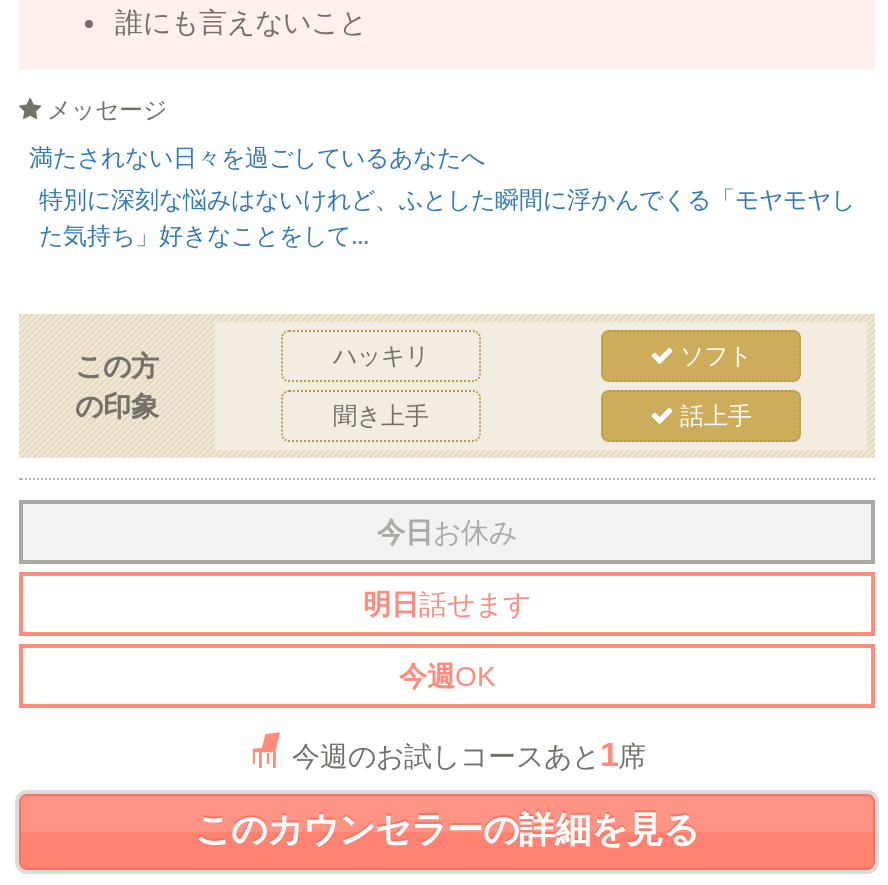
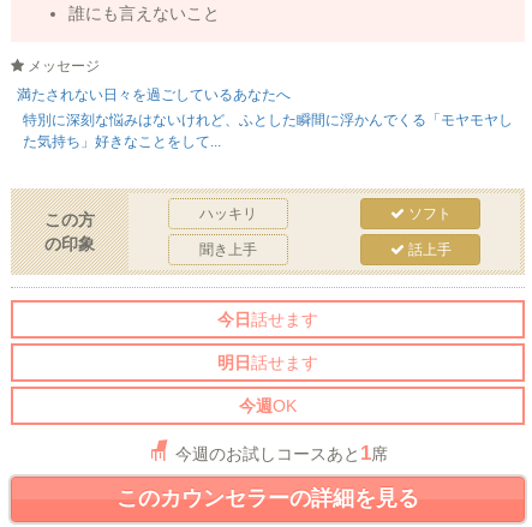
[377,516,517,548] 今日お休み -> [217,310,318,329] 今日話せます

